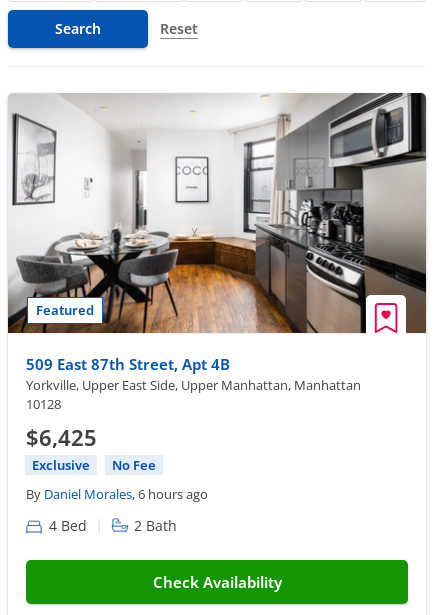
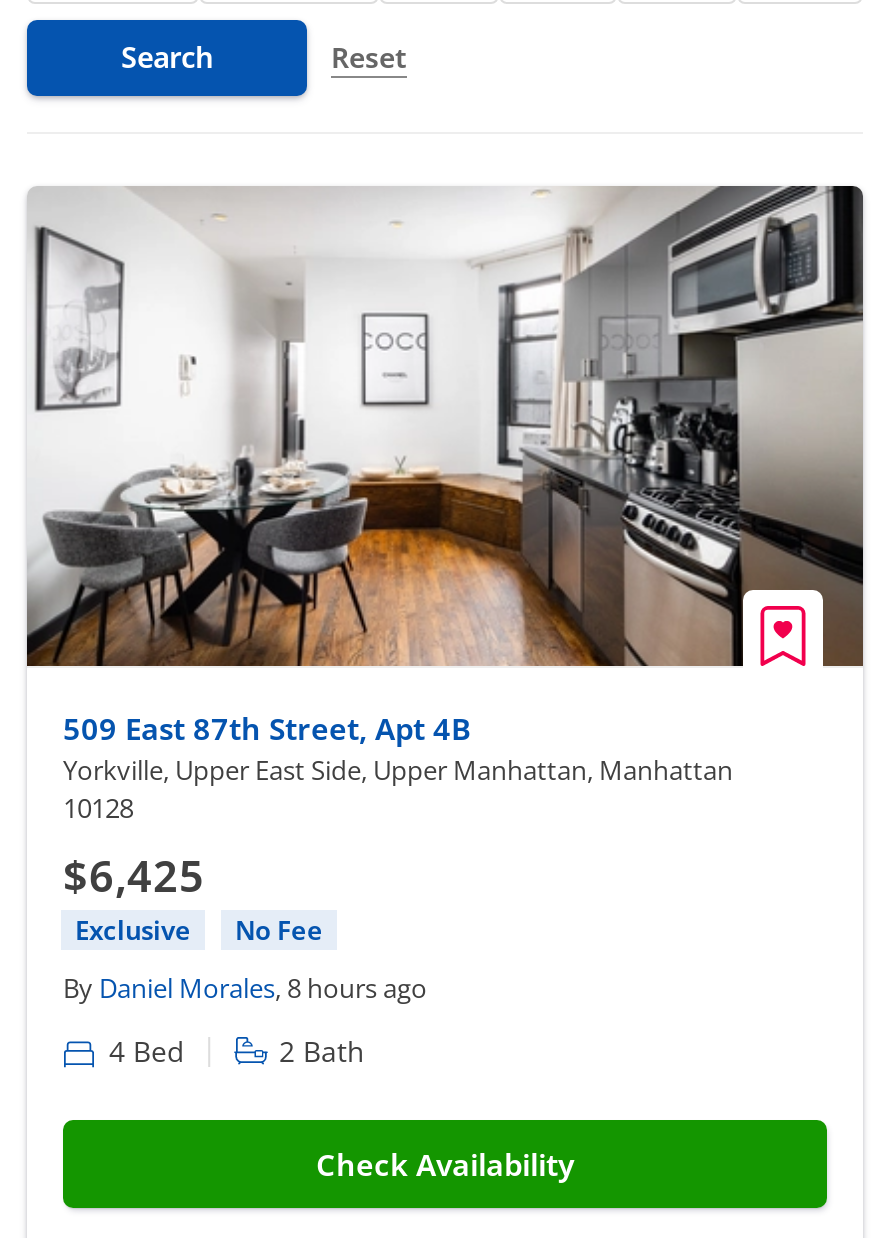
[36,301,94,319] Featured -> none
[26,485,208,503] By Daniel Morales, 6 hours ago -> [63,970,427,1006] By Daniel Morales, 8 hours ago

